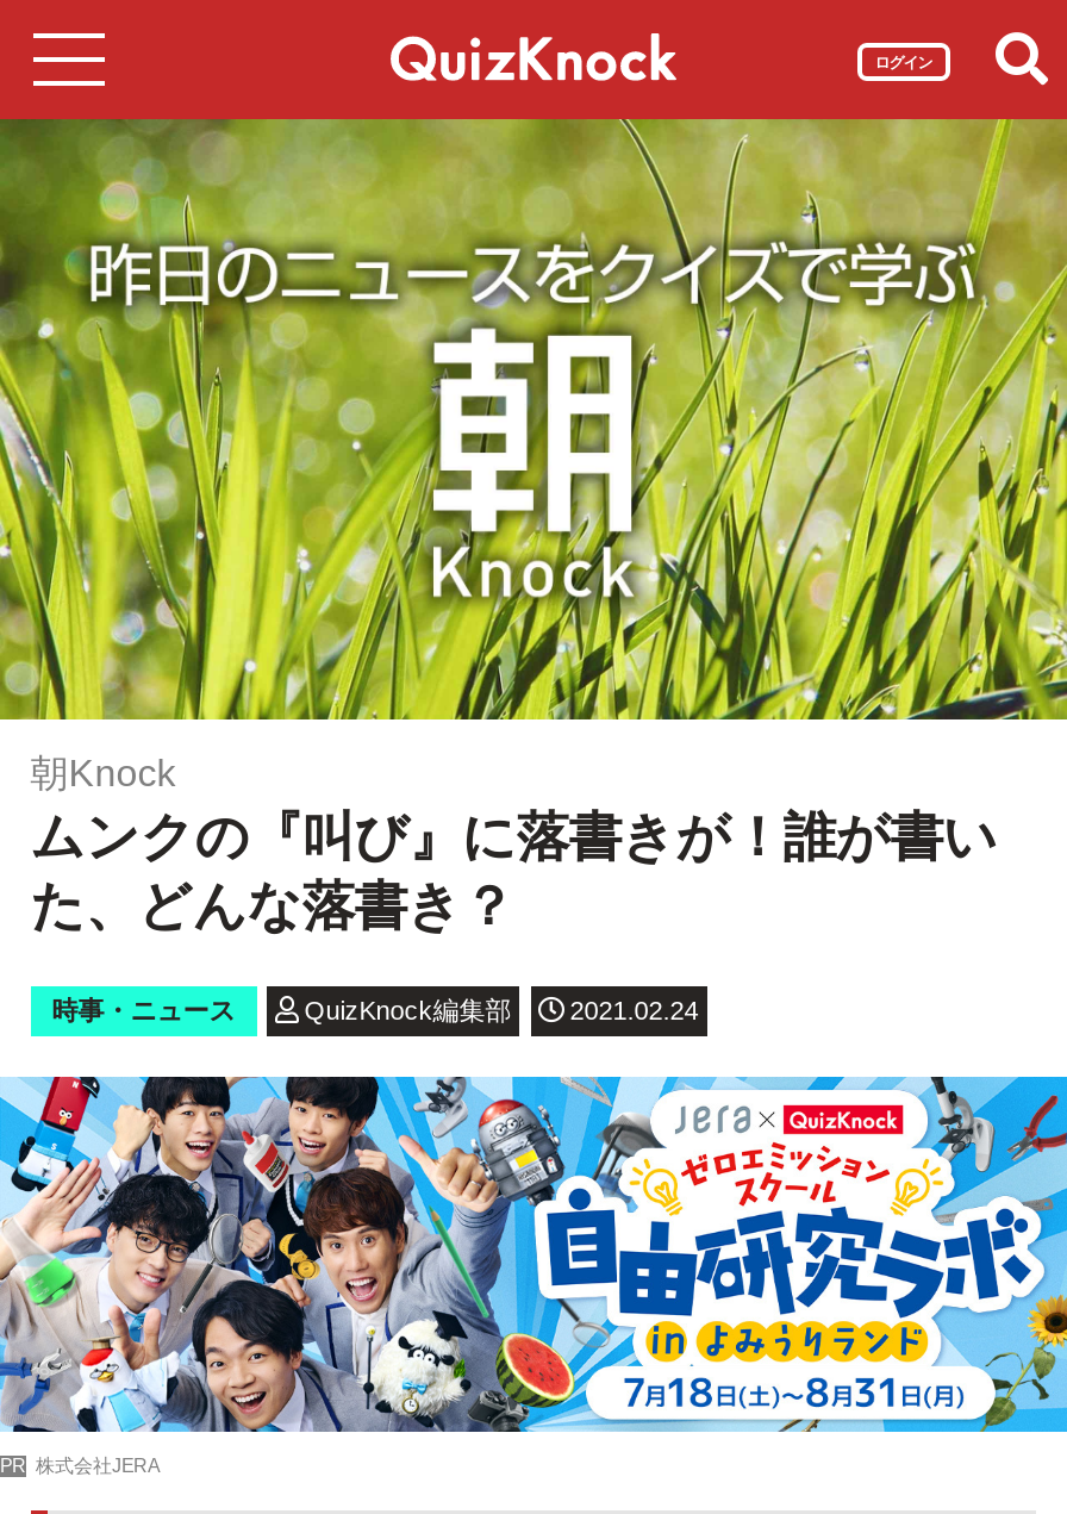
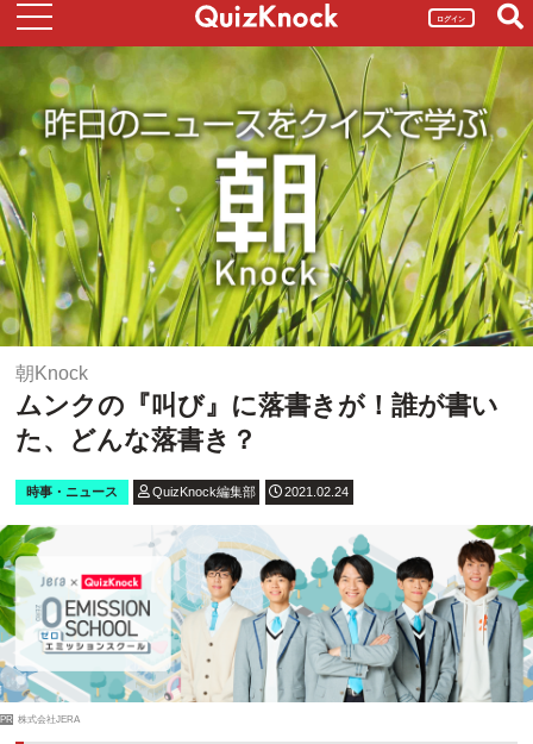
[7,1074,1060,1434] [image] -> [4,524,529,704] [image]

